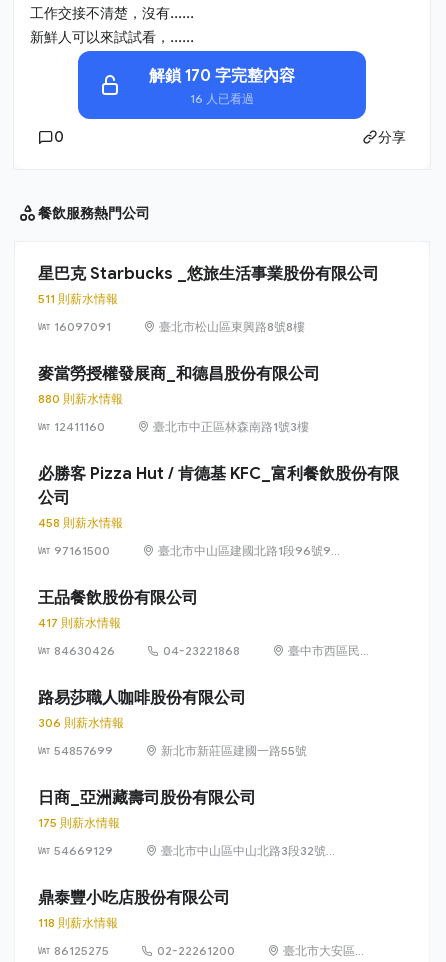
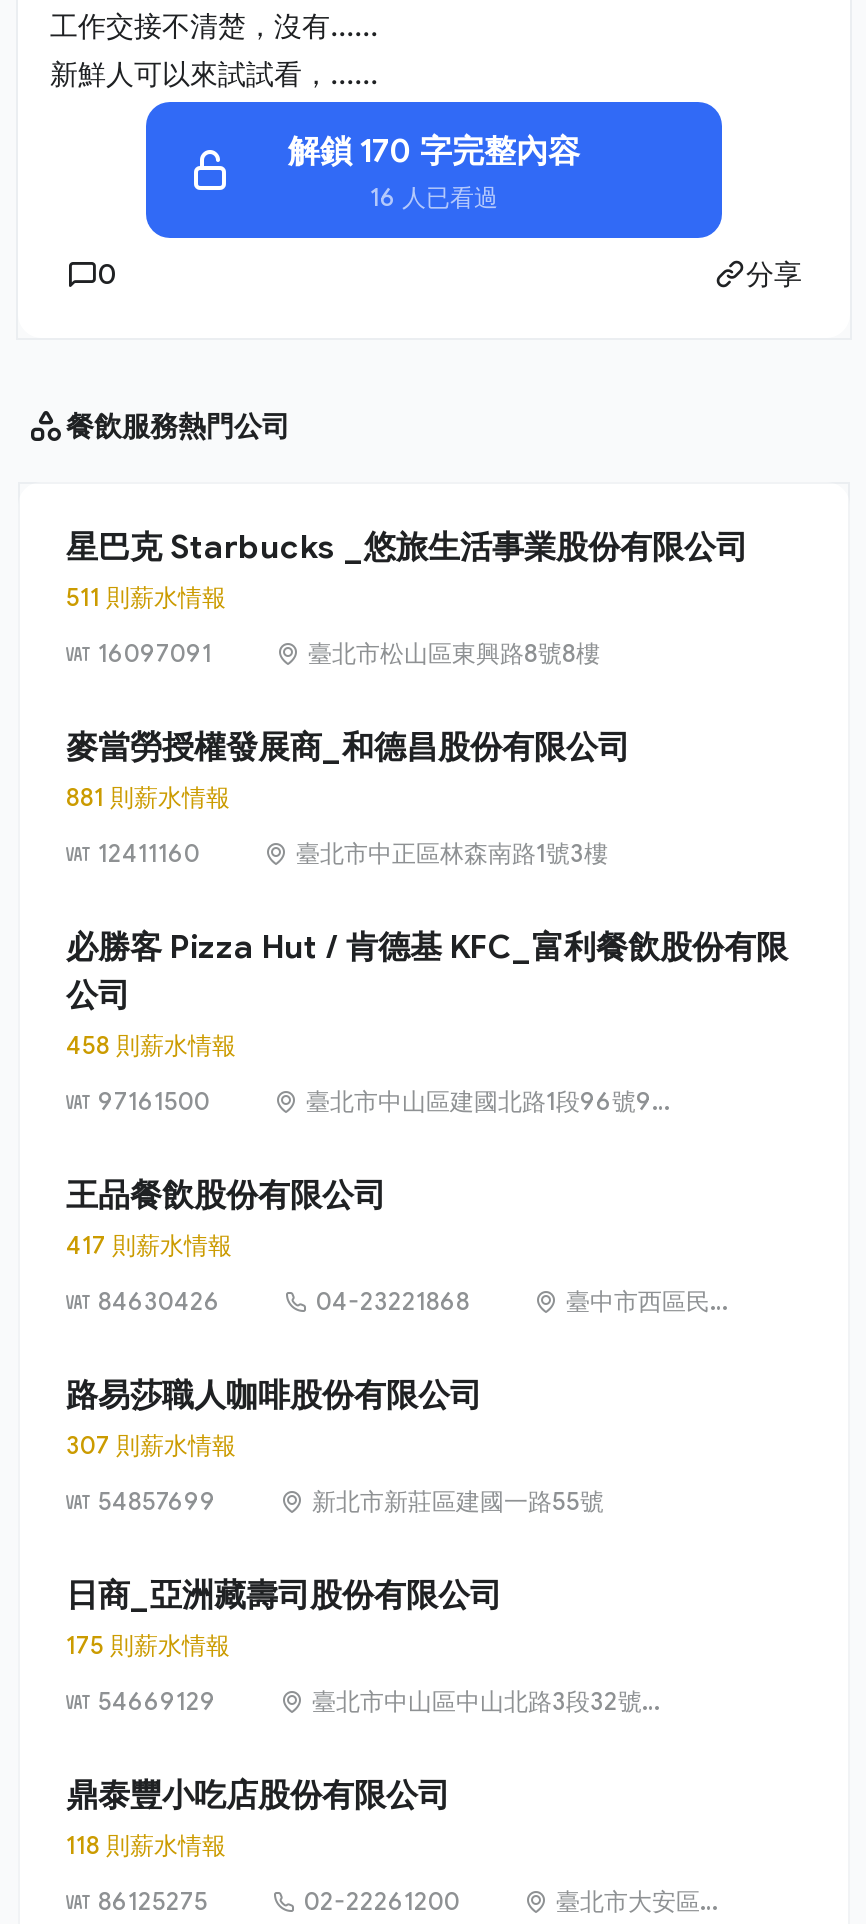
[38,391,123,406] 880 則薪水情報 -> [66,782,230,812] 881 則薪水情報
[38,715,124,730] 306 則薪水情報 -> [66,1430,236,1460] 307 則薪水情報

